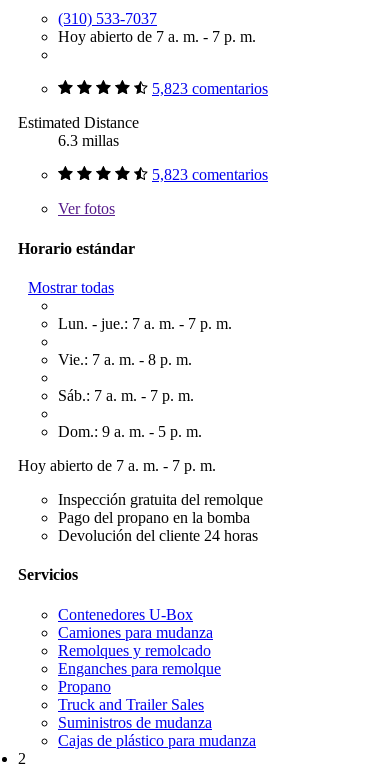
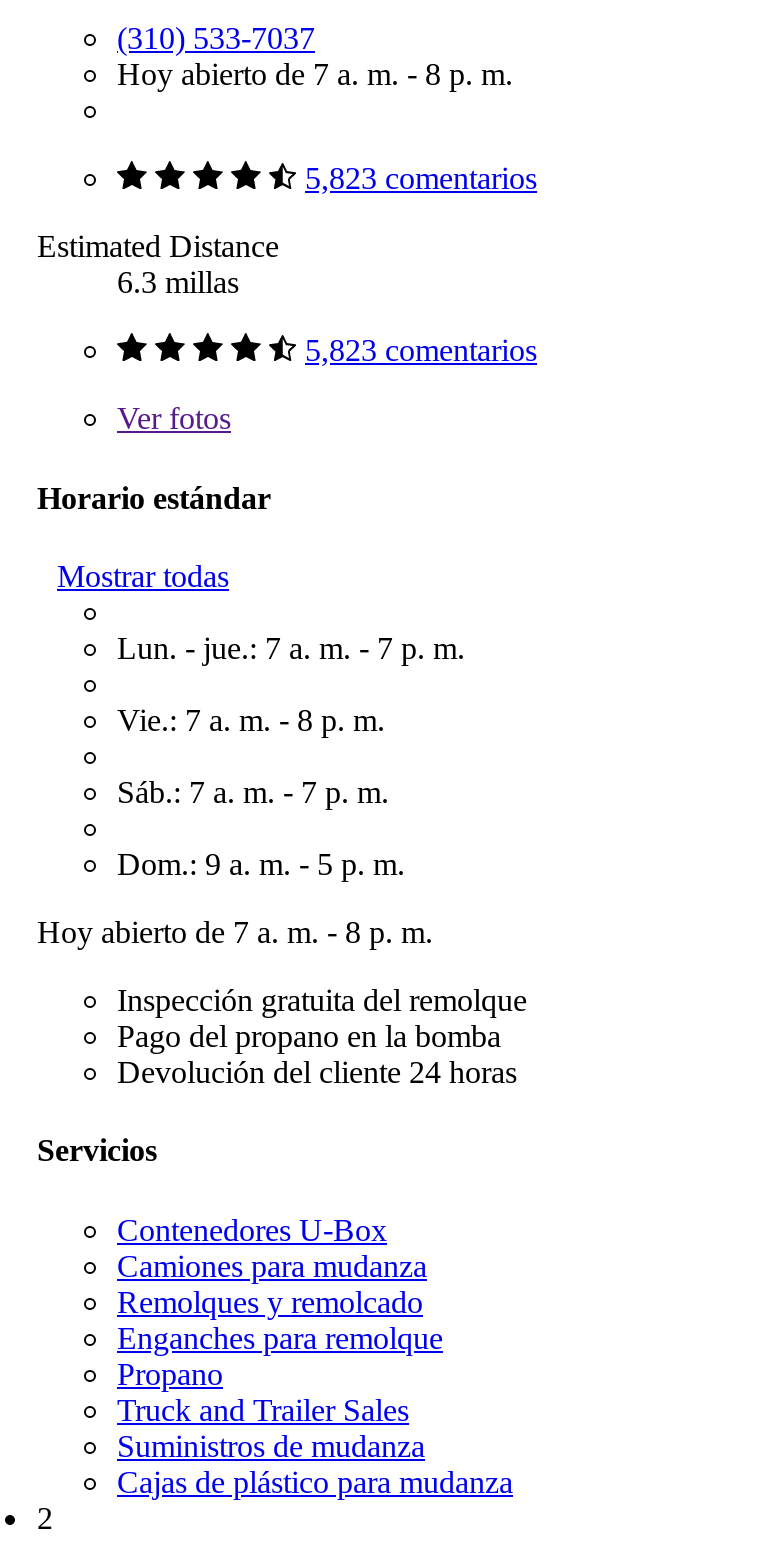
[58,28,256,45] Hoy abierto de 7 a. m. - 7 p. m. -> [117,58,513,92] Hoy abierto de 7 a. m. - 8 p. m.
[18,457,216,474] Hoy abierto de 7 a. m. - 7 p. m. -> [37,915,433,949] Hoy abierto de 7 a. m. - 8 p. m.

